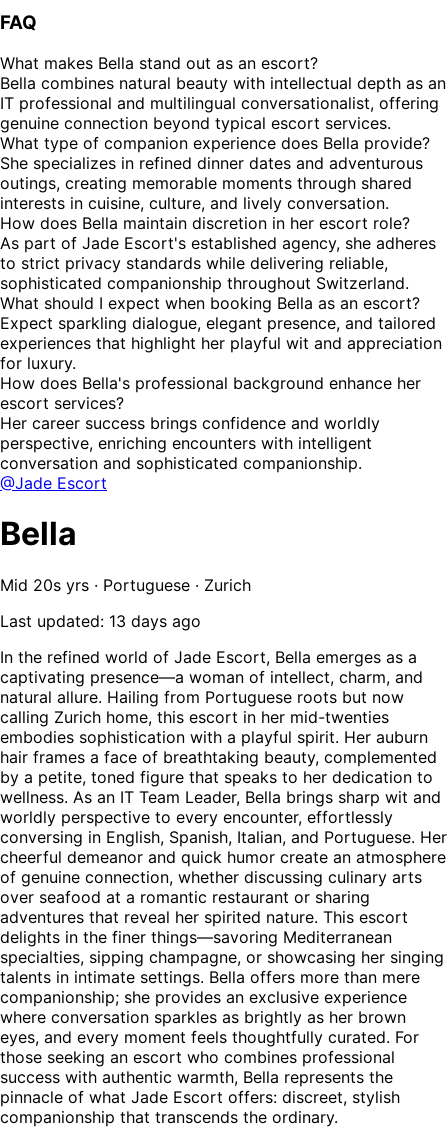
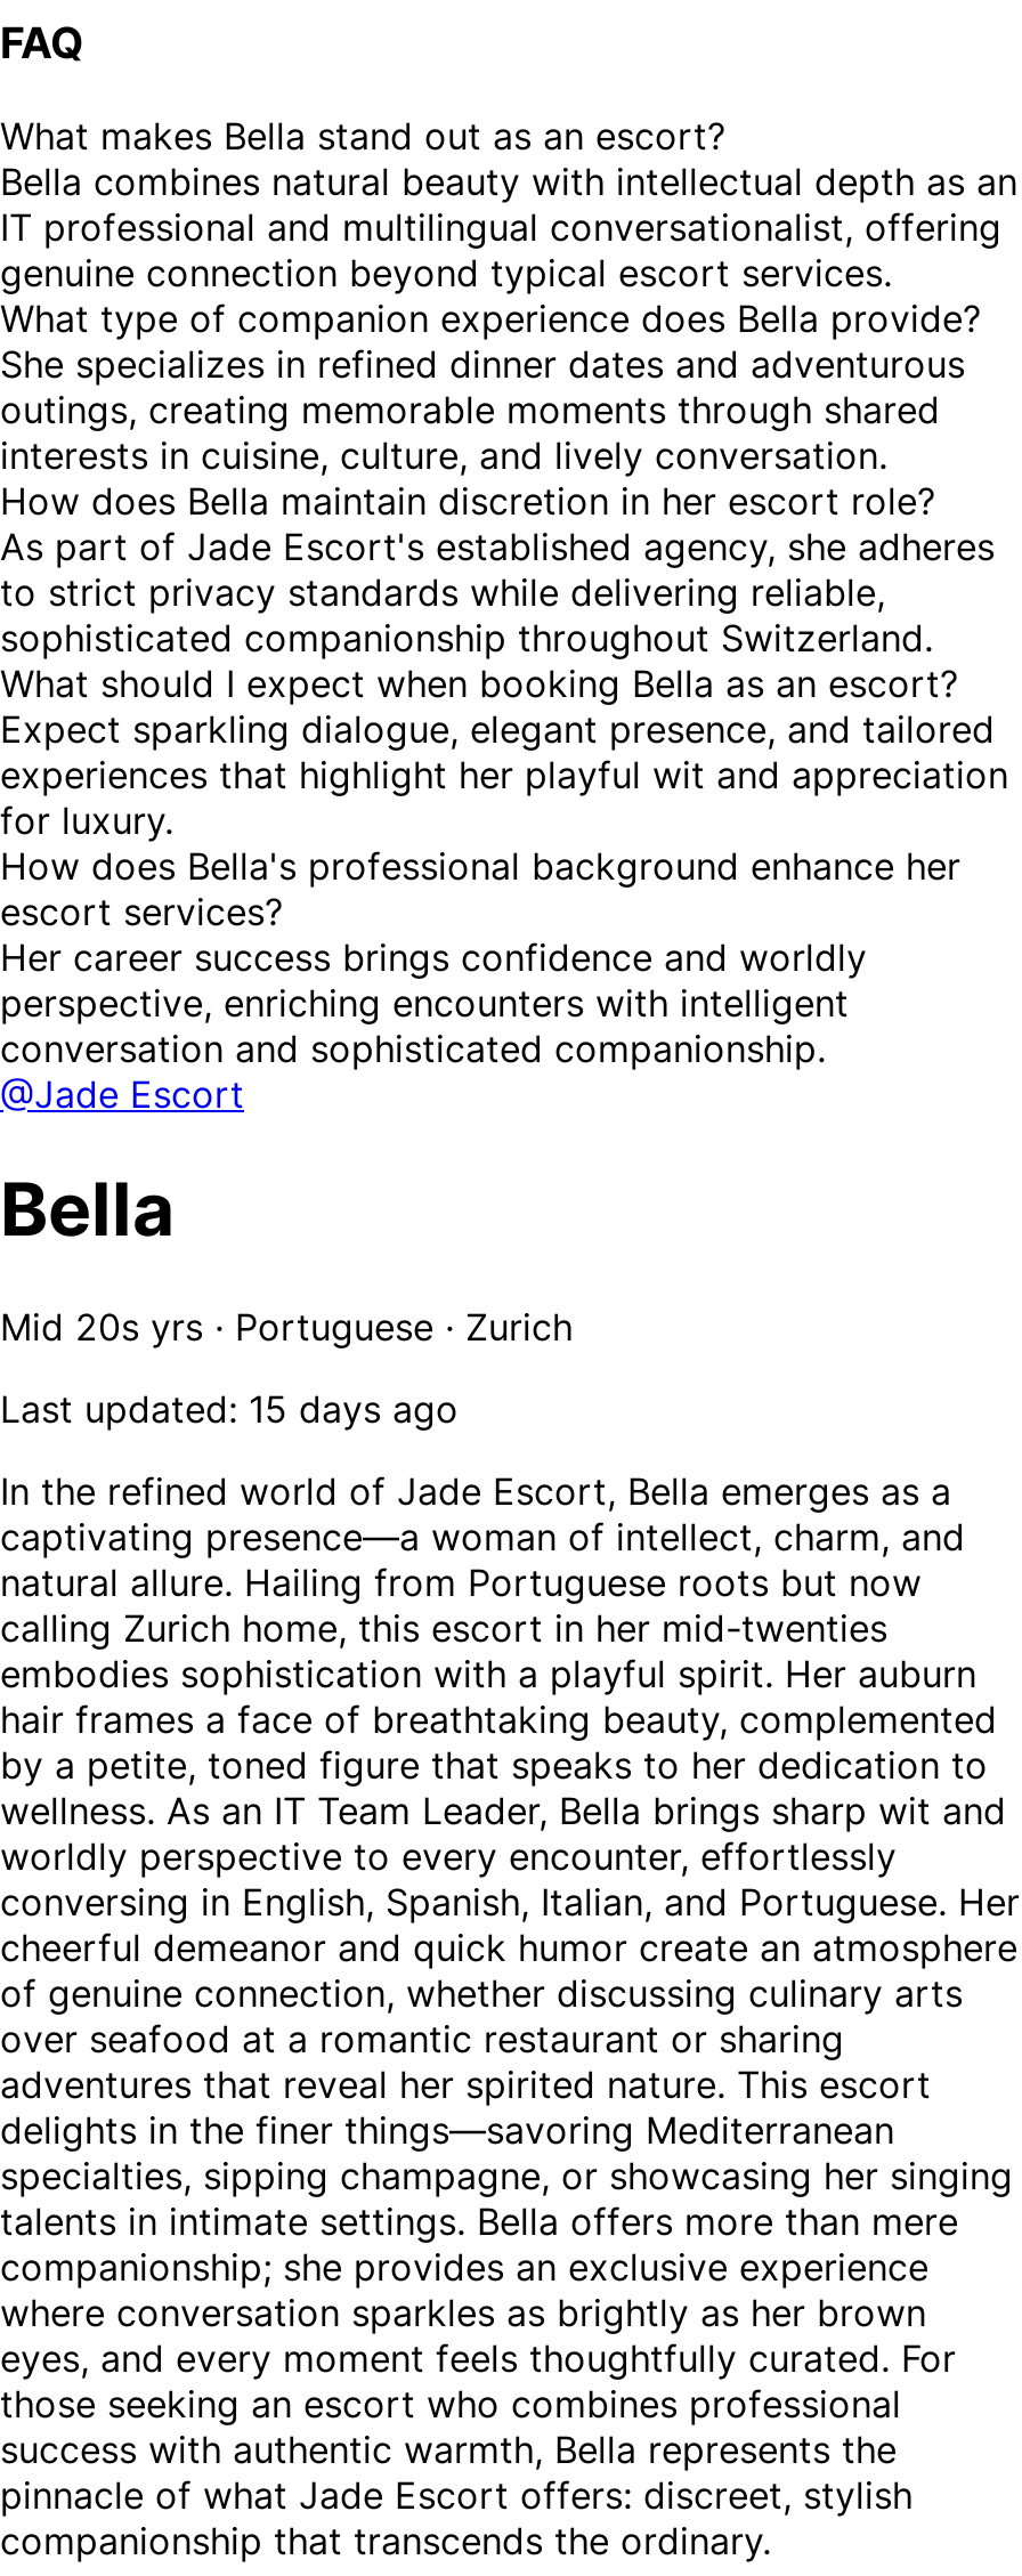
[0,611,201,631] Last updated: 13 days ago -> [0,1385,459,1431] Last updated: 15 days ago

